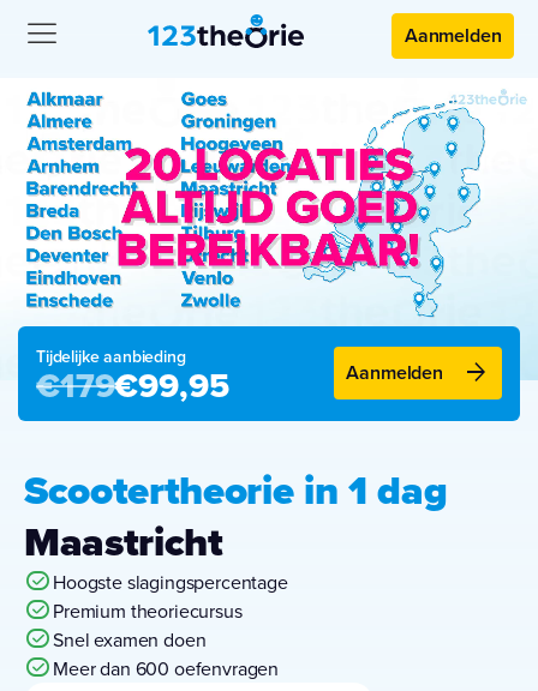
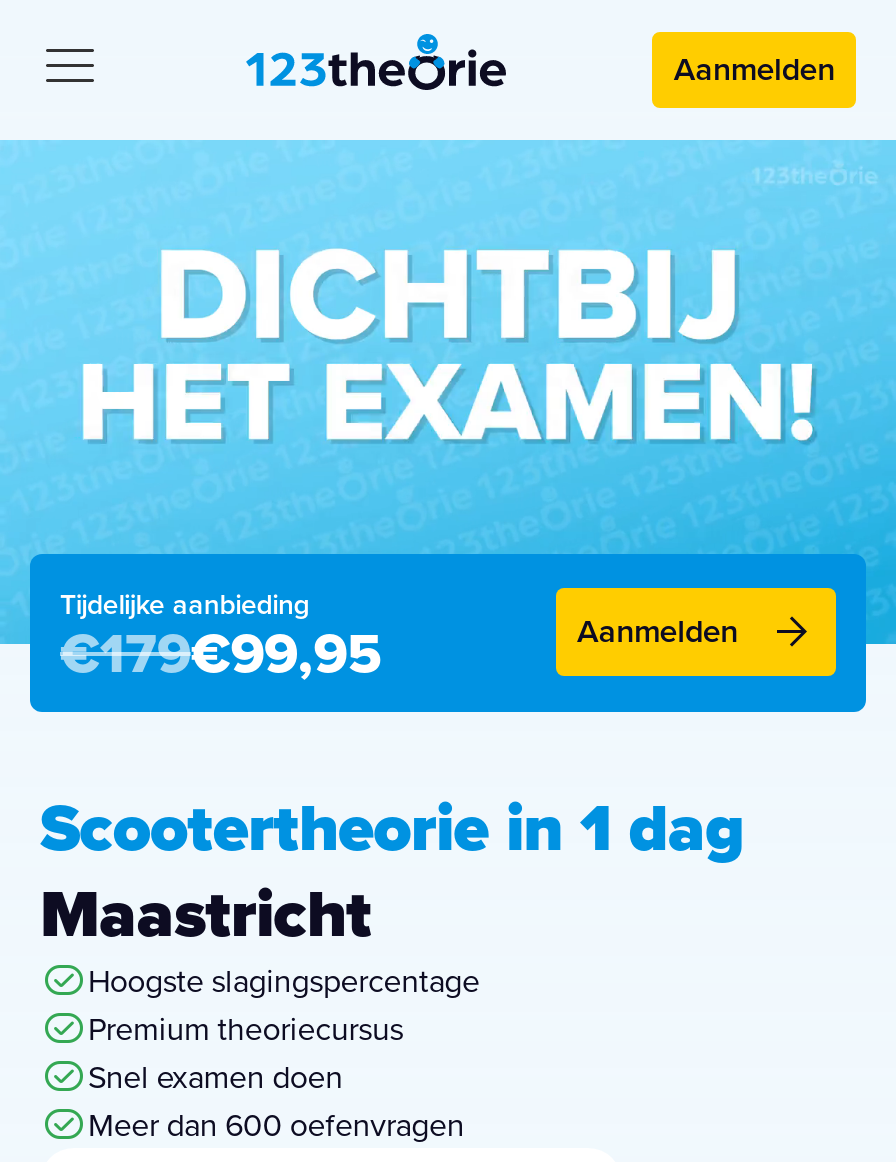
[4,78,534,380] [image] -> [6,138,890,646] [image]

